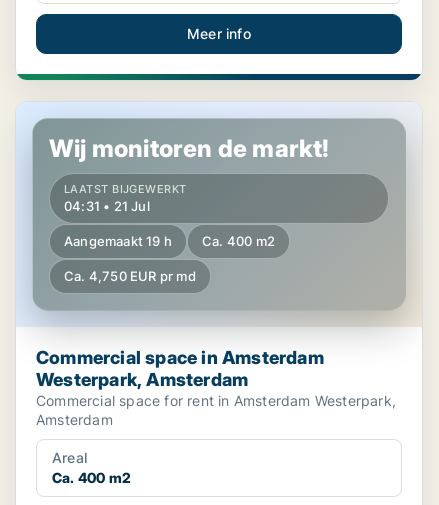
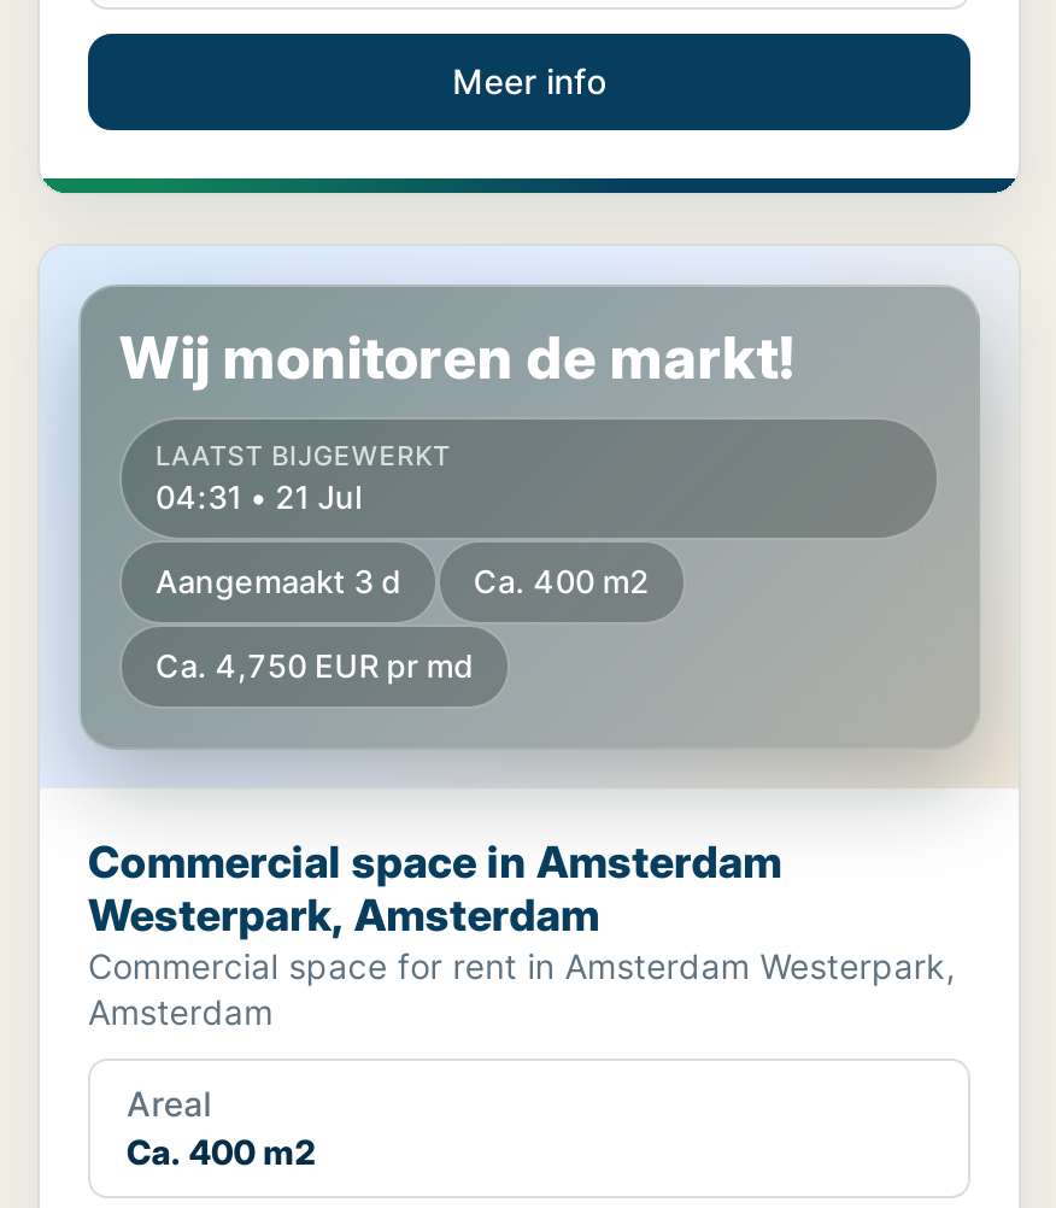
[64,233,275,249] Aangemaakt 19 h Ca. 400 m2 -> [156,562,649,601] Aangemaakt 3 d Ca. 400 m2

